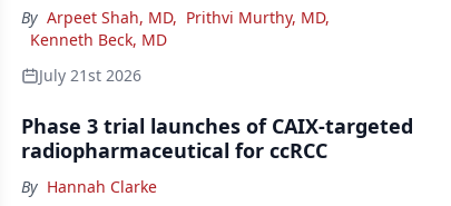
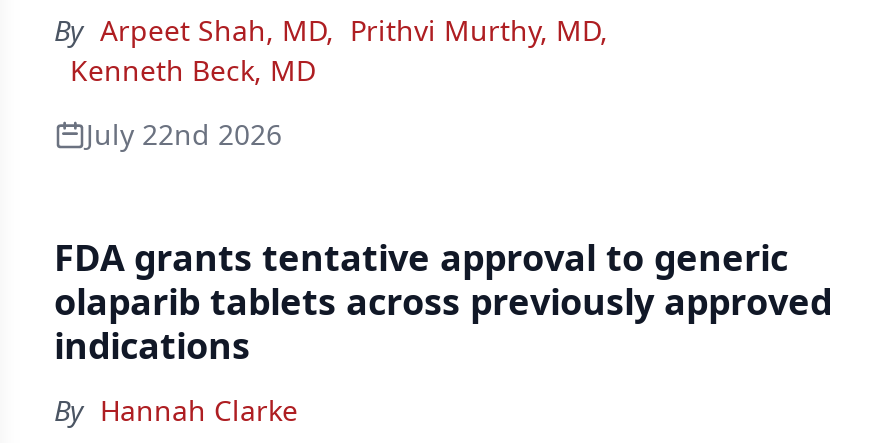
[39,65,141,86] July 21st 2026 -> [86,115,282,153] July 22nd 2026
[21,113,413,164] Phase 3 trial launches of CAIX-targeted | radiopharmaceutical for ccRCC -> [54,233,832,369] FDA grants tentative approval to generic | olaparib tablets across previously approved | indications

